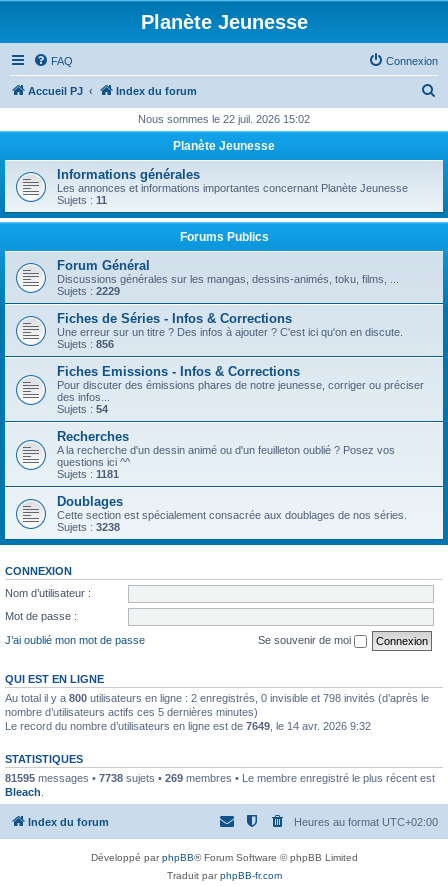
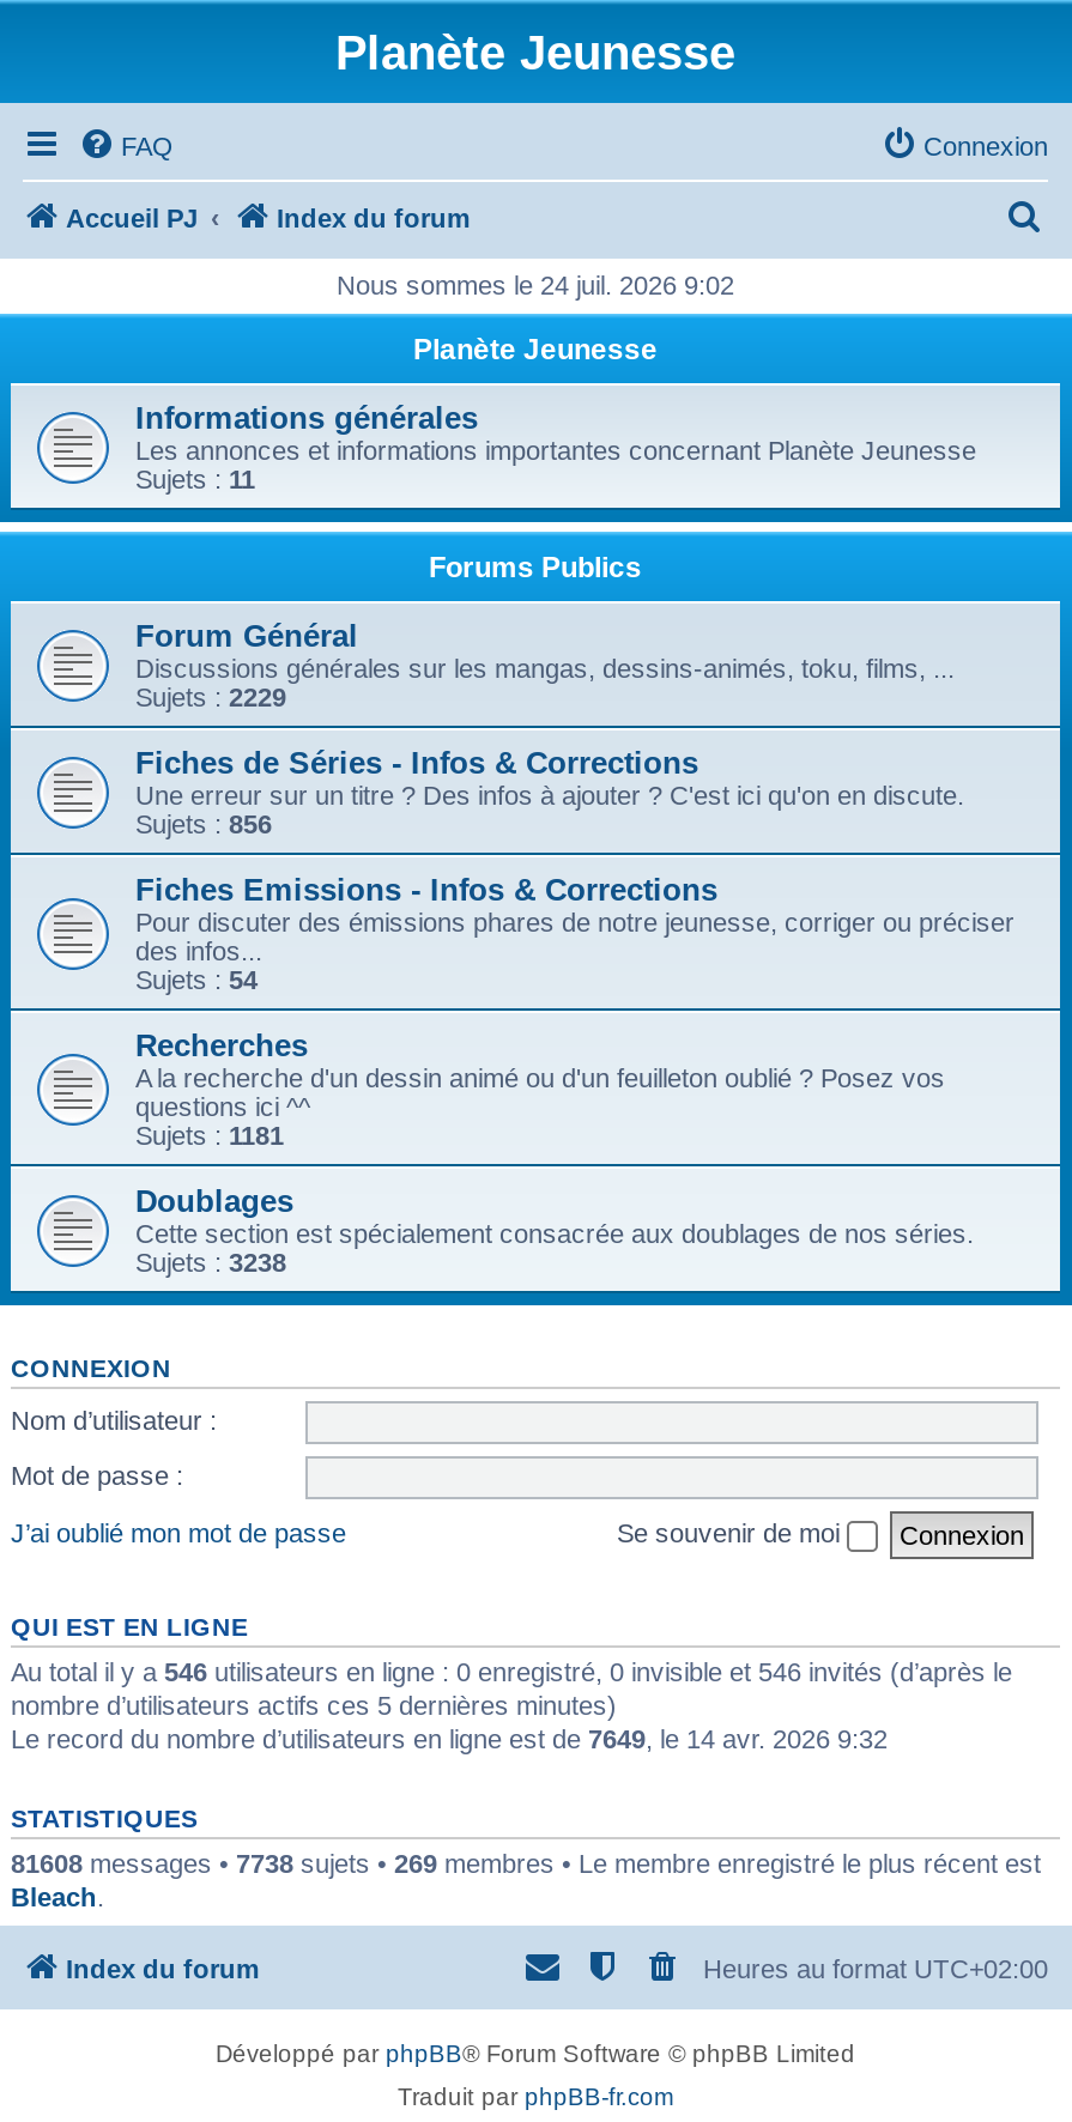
[138,113,310,125] Nous sommes le 22 juil. 2026 15:02 -> [337,271,734,299] Nous sommes le 24 juil. 2026 9:02
[5,691,429,703] Au total il y a 800 utilisateurs en ligne : 2 enregistrés, 0 invisible et 798 invités (d’après le -> [11,1656,1012,1685] Au total il y a 546 utilisateurs en ligne : 0 enregistré, 0 invisible et 546 invités (d’après le
[5,771,435,783] 81595 messages • 7738 sujets • 269 membres • Le membre enregistré le plus récent est -> [11,1848,1041,1877] 81608 messages • 7738 sujets • 269 membres • Le membre enregistré le plus récent est

